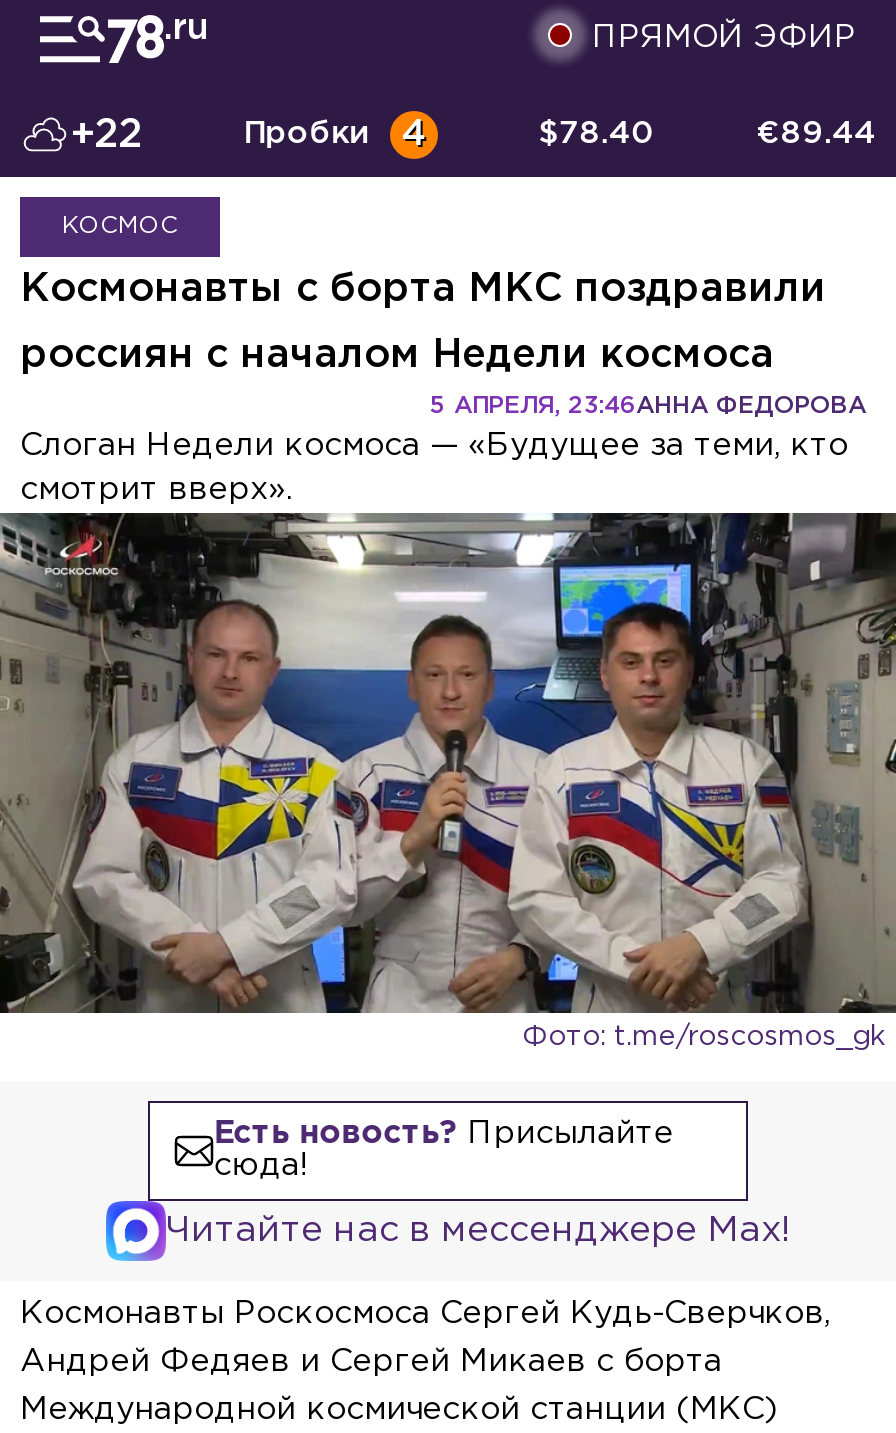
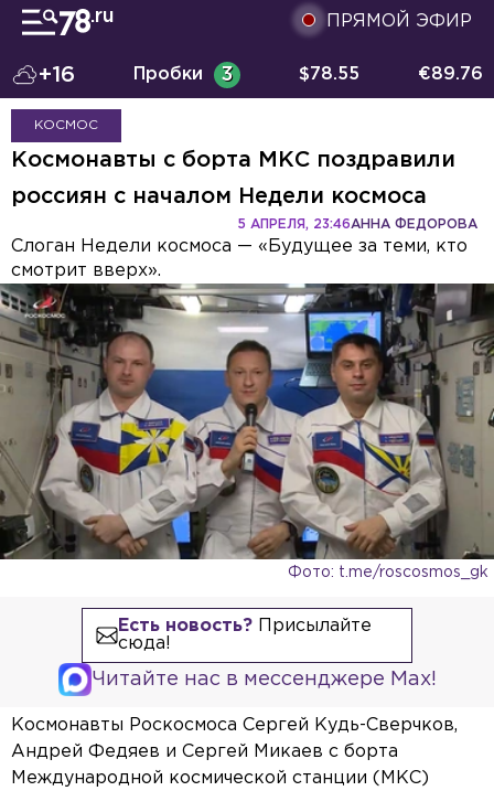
[70,117,142,153] +22 -> [39,65,75,85] +16
[243,119,425,151] Пробки 4 -> [133,66,233,84] Пробки 3
[539,119,655,149] $78.40 -> [299,66,359,83] $78.55
[756,119,876,149] €89.44 -> [418,66,483,83] €89.76

